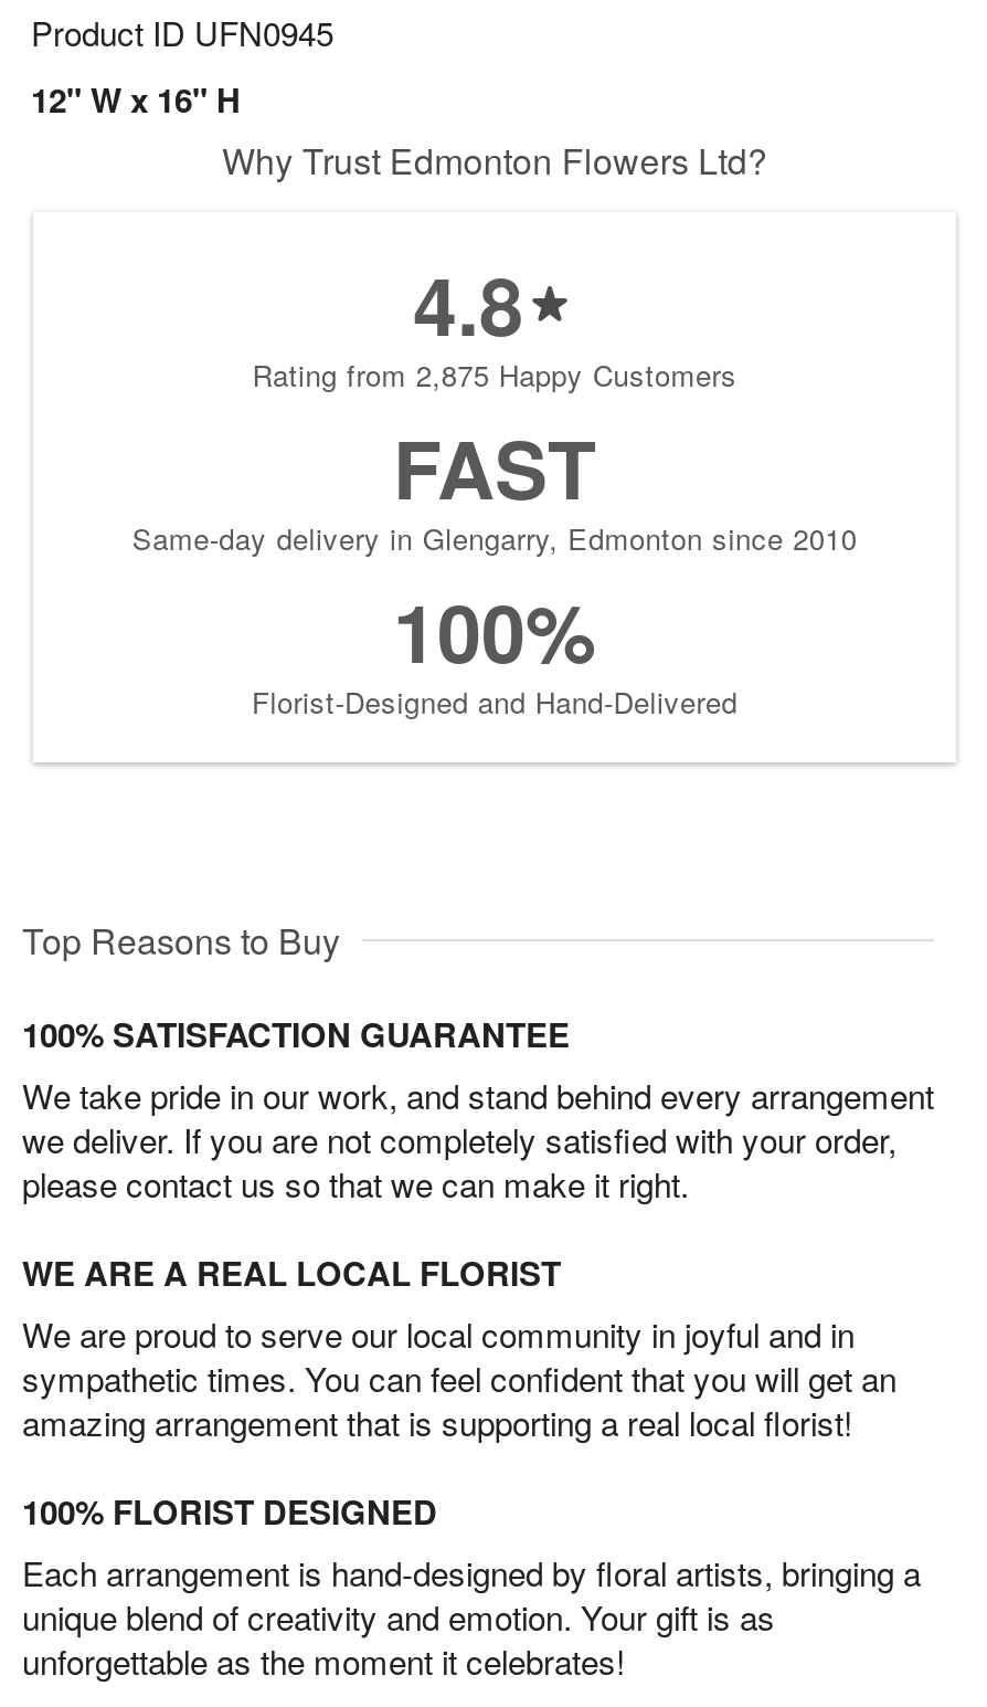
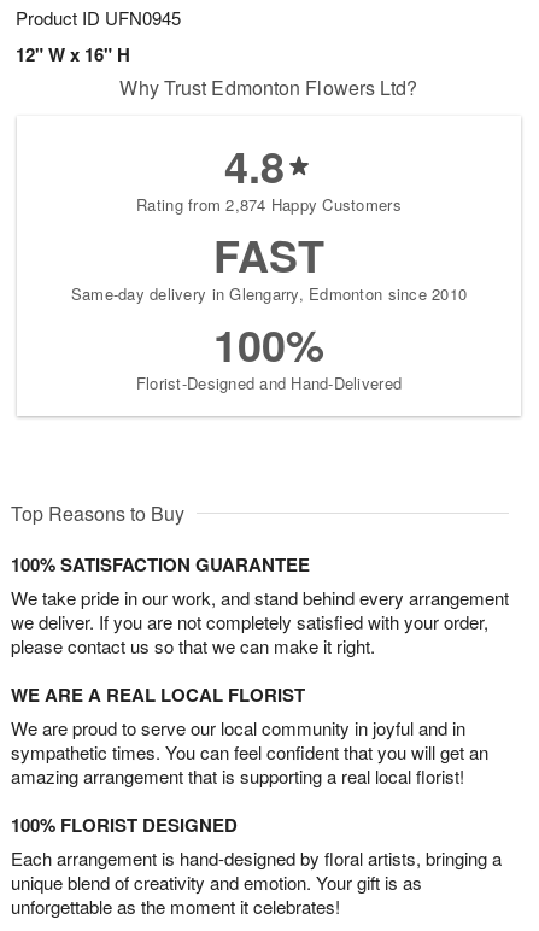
[252,354,737,396] Rating from 2,875 Happy Customers -> [136,193,401,216] Rating from 2,874 Happy Customers

